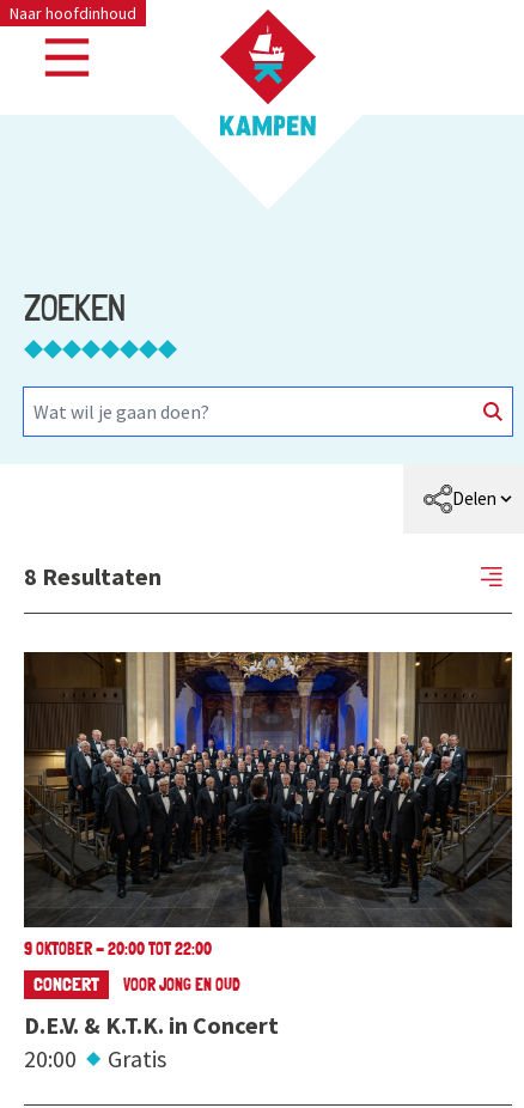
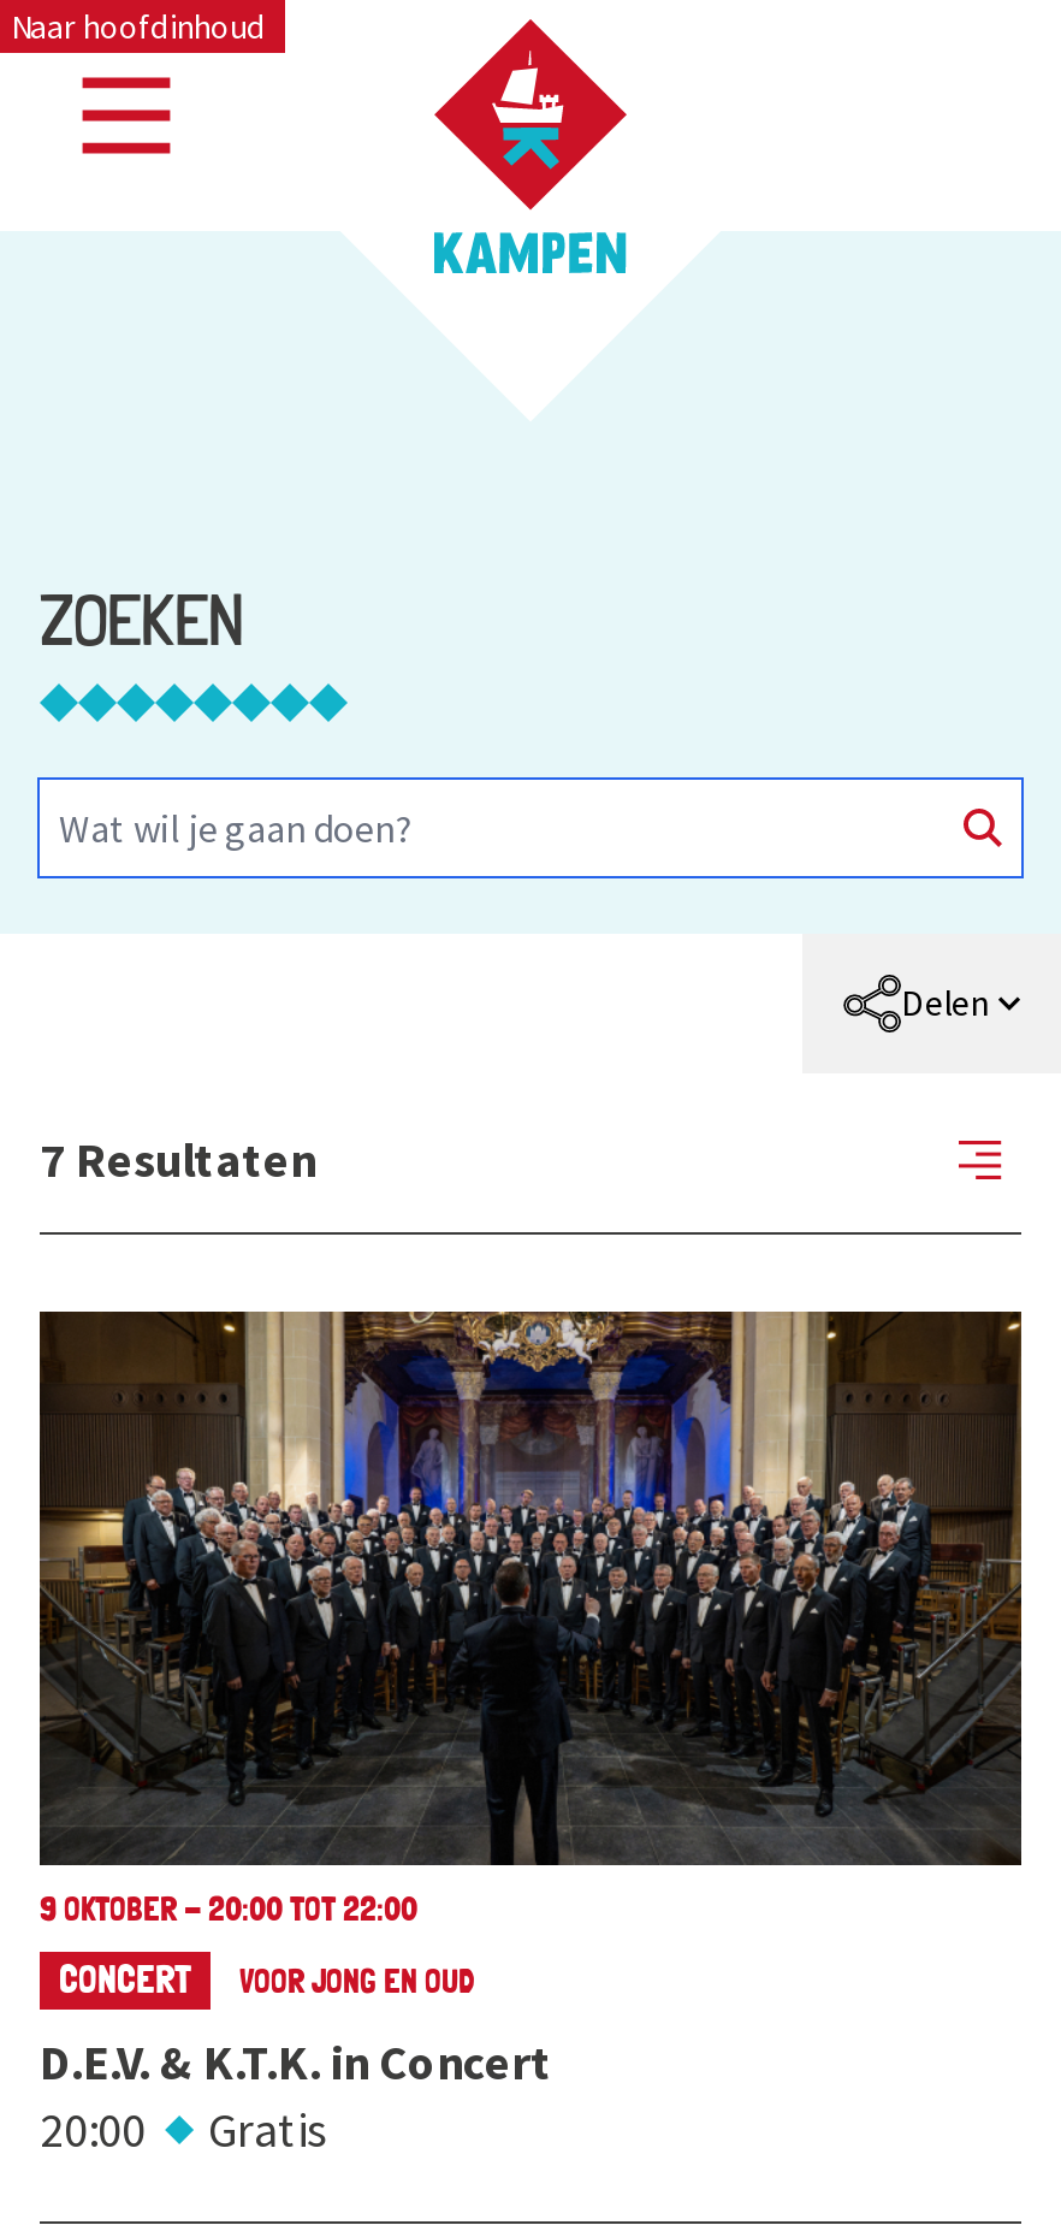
[24,561,162,591] 8 Resultaten -> [40,1129,316,1189] 7 Resultaten

